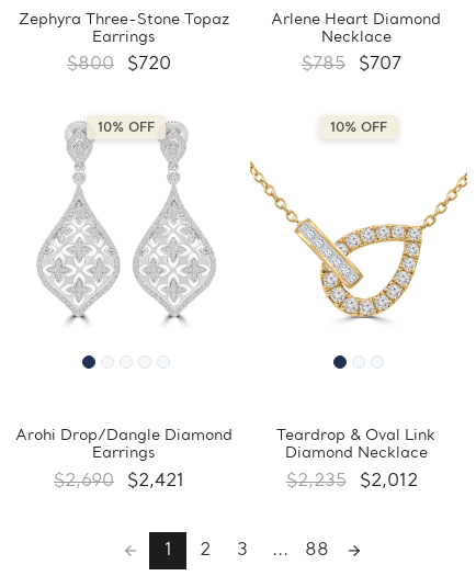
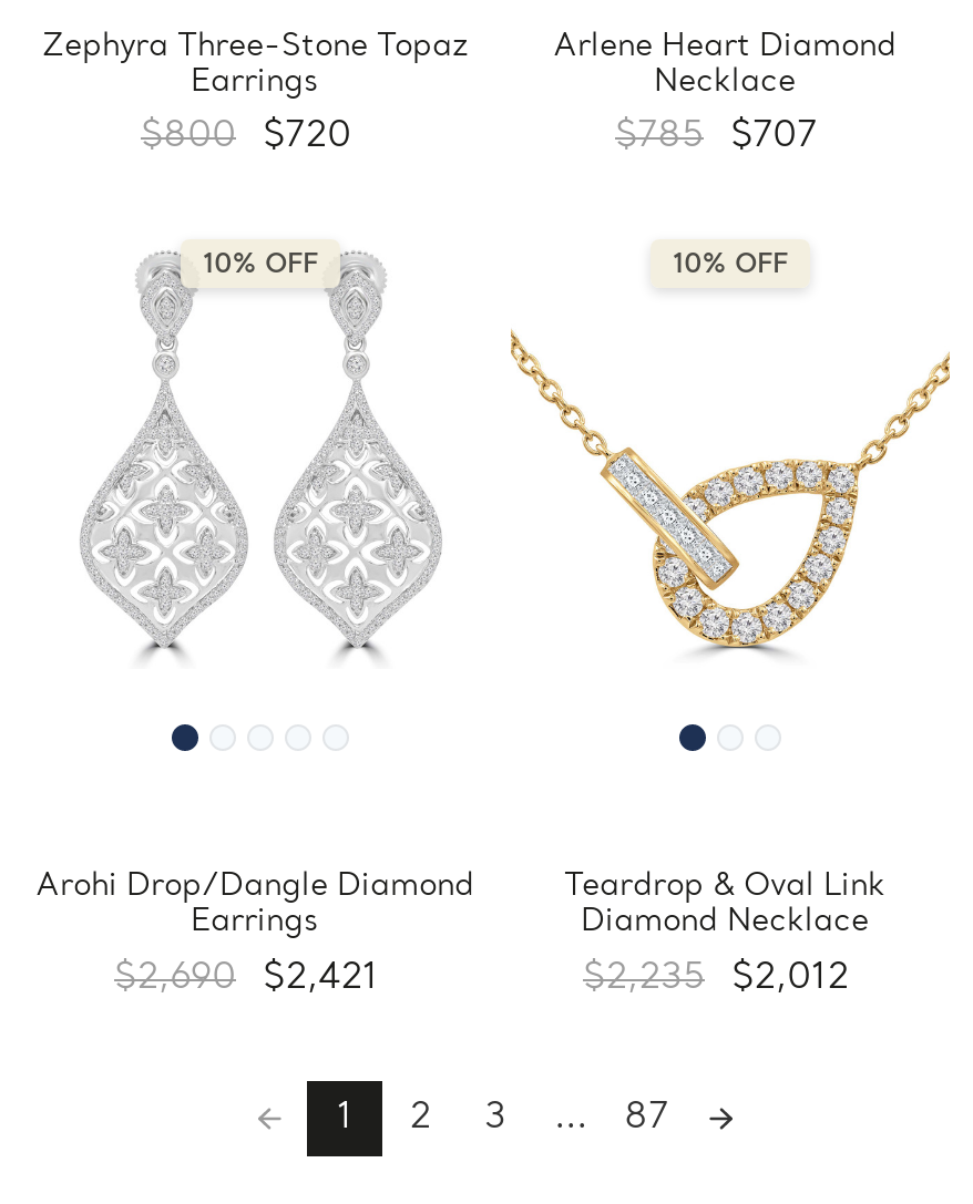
[305,541,329,561] 88 -> [624,1099,668,1138] 87

